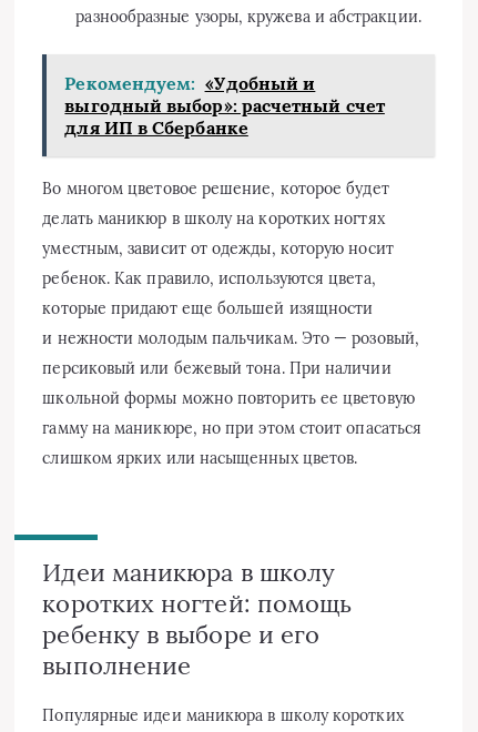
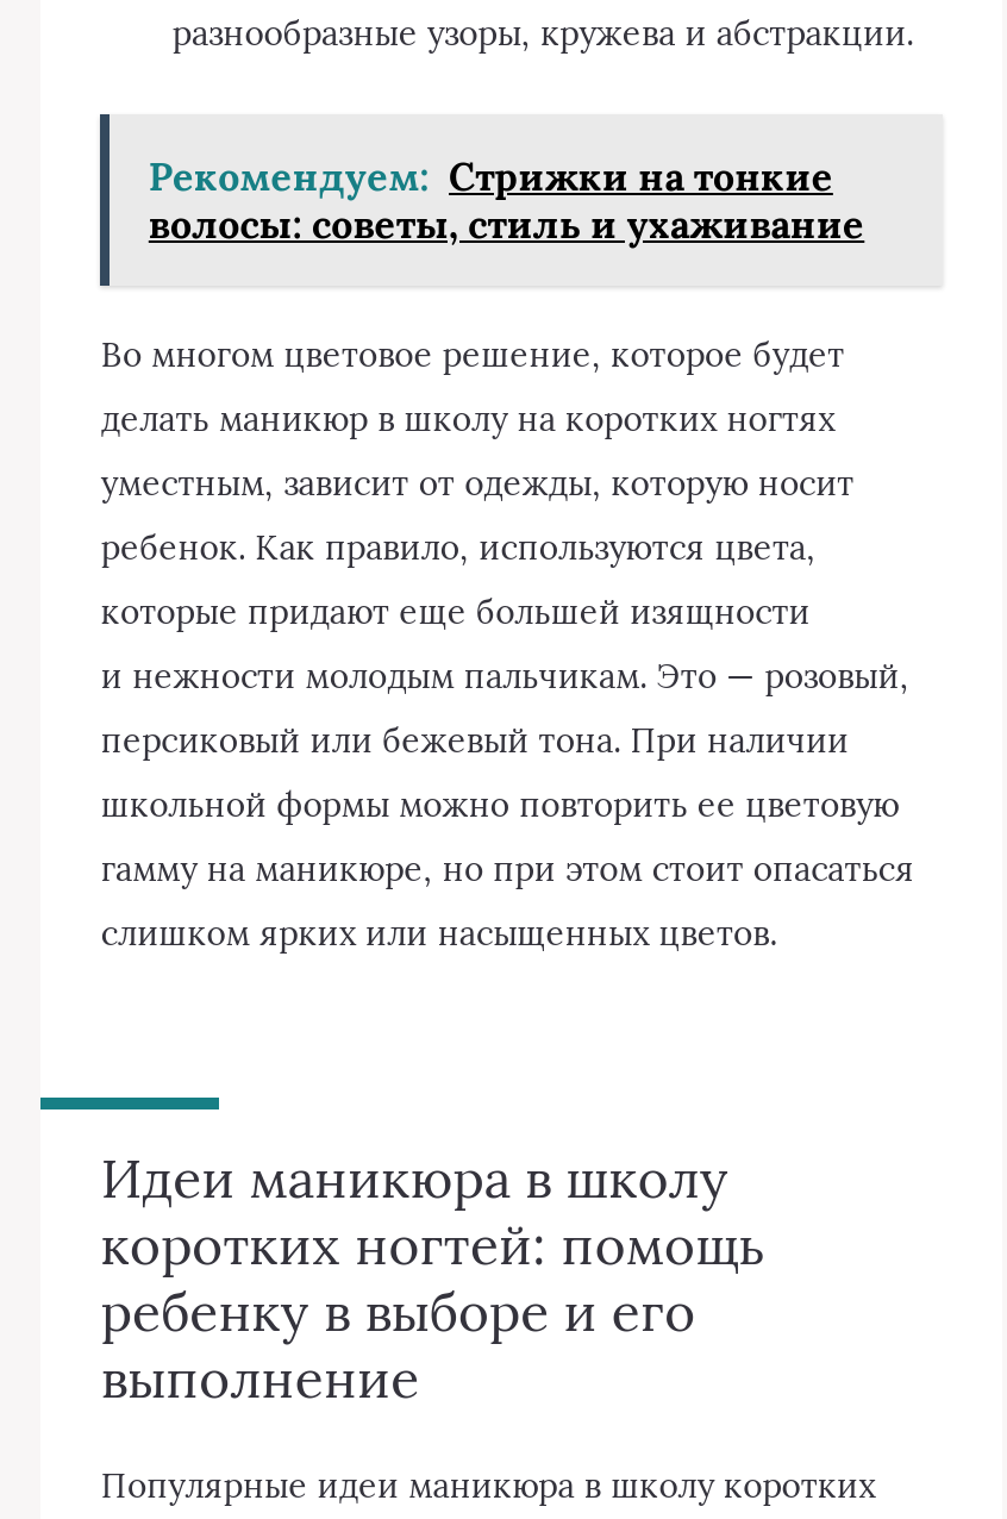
[65,72,385,138] Рекомендуем: «Удобный и | выгодный выбор»: расчетный счет | для ИП в Сбербанке -> [149,151,864,246] Рекомендуем: Стрижки на тонкие | волосы: советы, стиль и ухаживание

